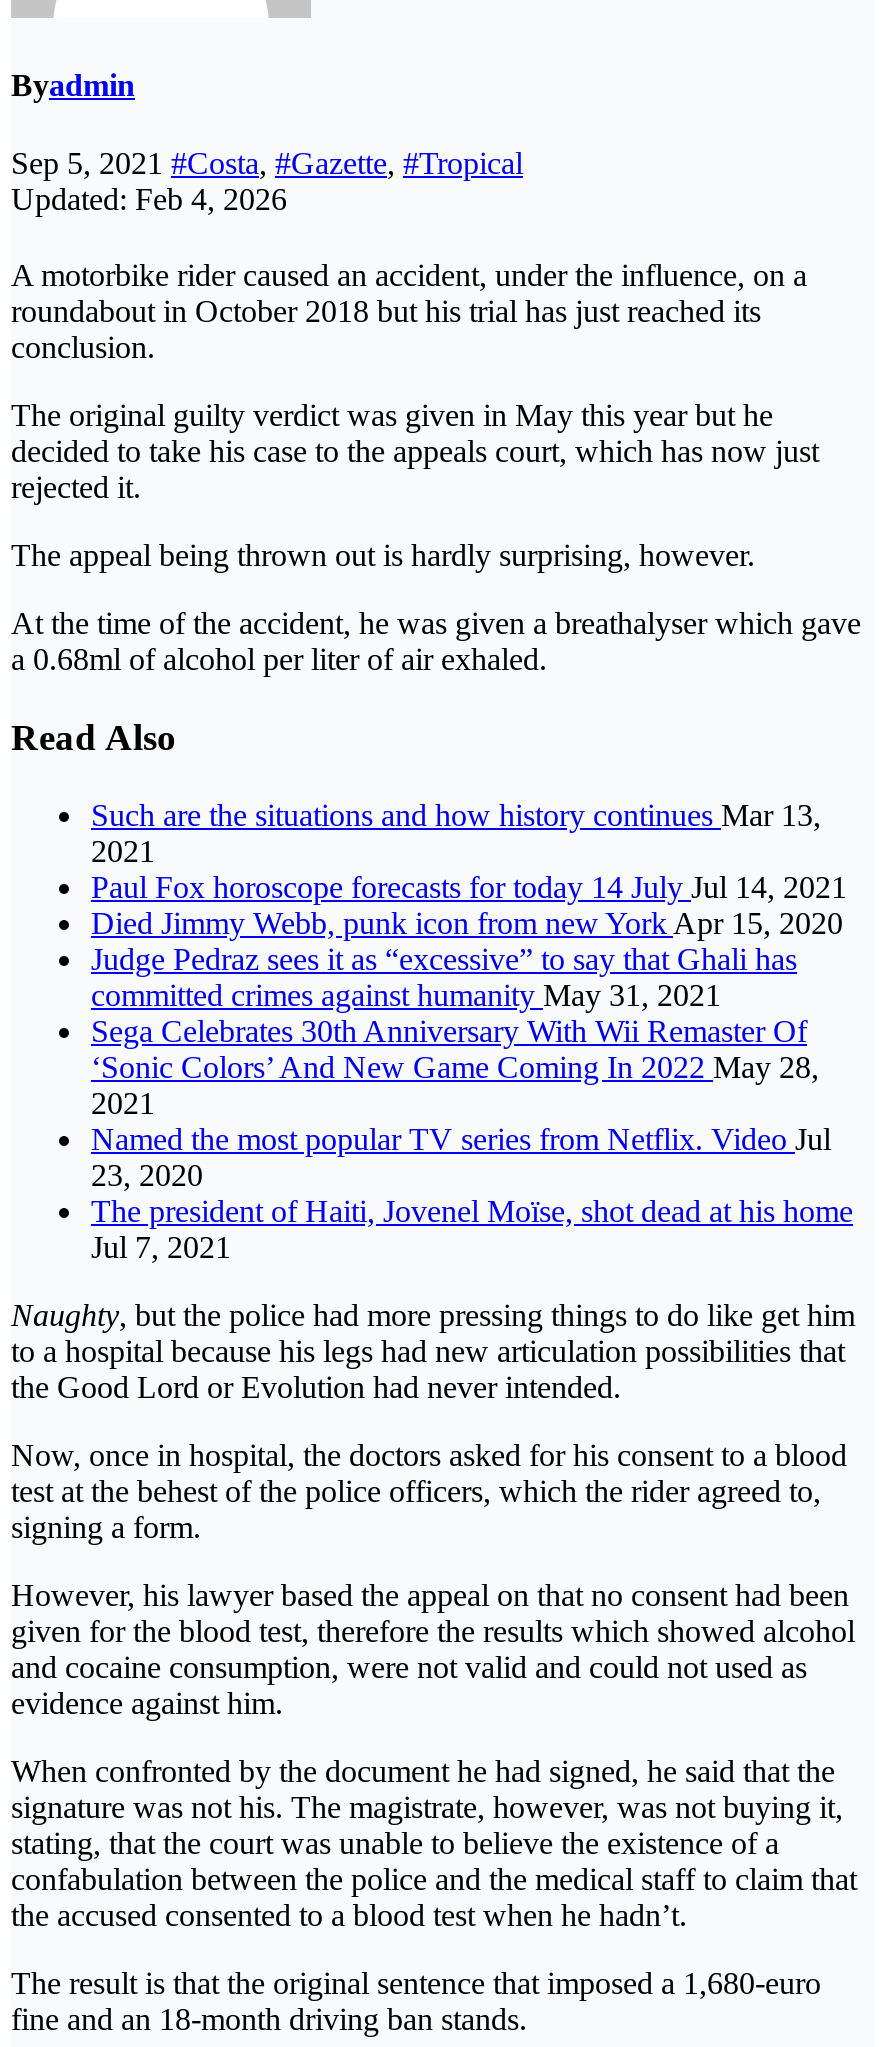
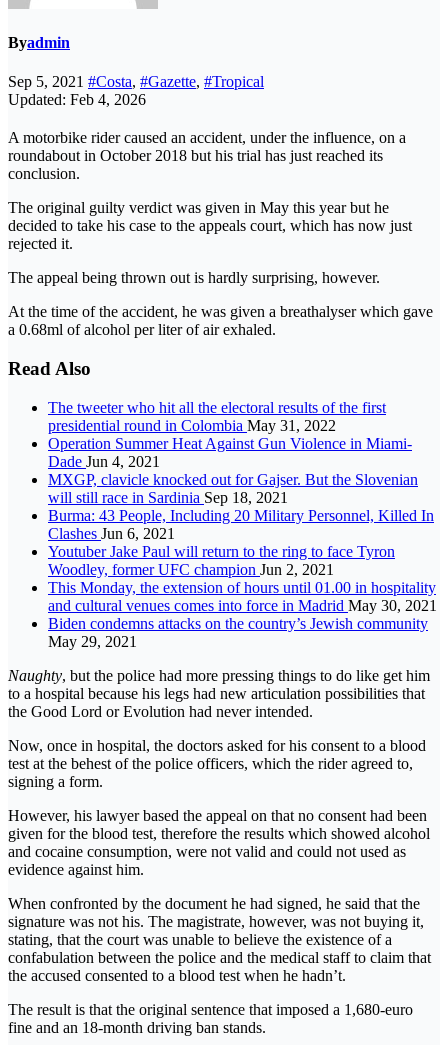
[91,798,853,1264] Such are the situations and how history continues Mar 13, | 2021 | Paul Fox horoscope forecasts for today 14 July Jul 14, 2021 | Died Jimmy Webb, punk icon from new YorkApr 15, 2020 | Judge Pedraz sees it as “excessive” to say that Ghali has | committed crimes against humanity May 31, 2021 | Sega Celebrates 30th Anniversary With Wii Remaster Of | ‘Sonic Colors’ And New Game Coming In 2022 May 28, | 2021 | Named the most popular TV series from Netflix. Video Jul | 23, 2020 | The president of Haiti, Jovenel Moïse, shot dead at his home | Jul 7, 2021 -> [48,399,437,650] The tweeter who hit all the electoral results of the first | presidential round in Colombia May 31, 2022 | Operation Summer Heat Against Gun Violence in Miami- | Dade Jun 4, 2021 | MXGP, clavicle knocked out for Gajser. But the Slovenian | will still race in Sardinia Sep 18, 2021 | Burma: 43 People, Including 20 Military Personnel, Killed In | Clashes Jun 6, 2021 | Youtuber Jake Paul will return to the ring to face Tyron | Woodley, former UFC champion Jun 2, 2021 | This Monday, the extension of hours until 01.00 in hospitality | and cultural venues comes into force in Madrid May 30, 2021 | Biden condemns attacks on the country’s Jewish community | May 29, 2021

